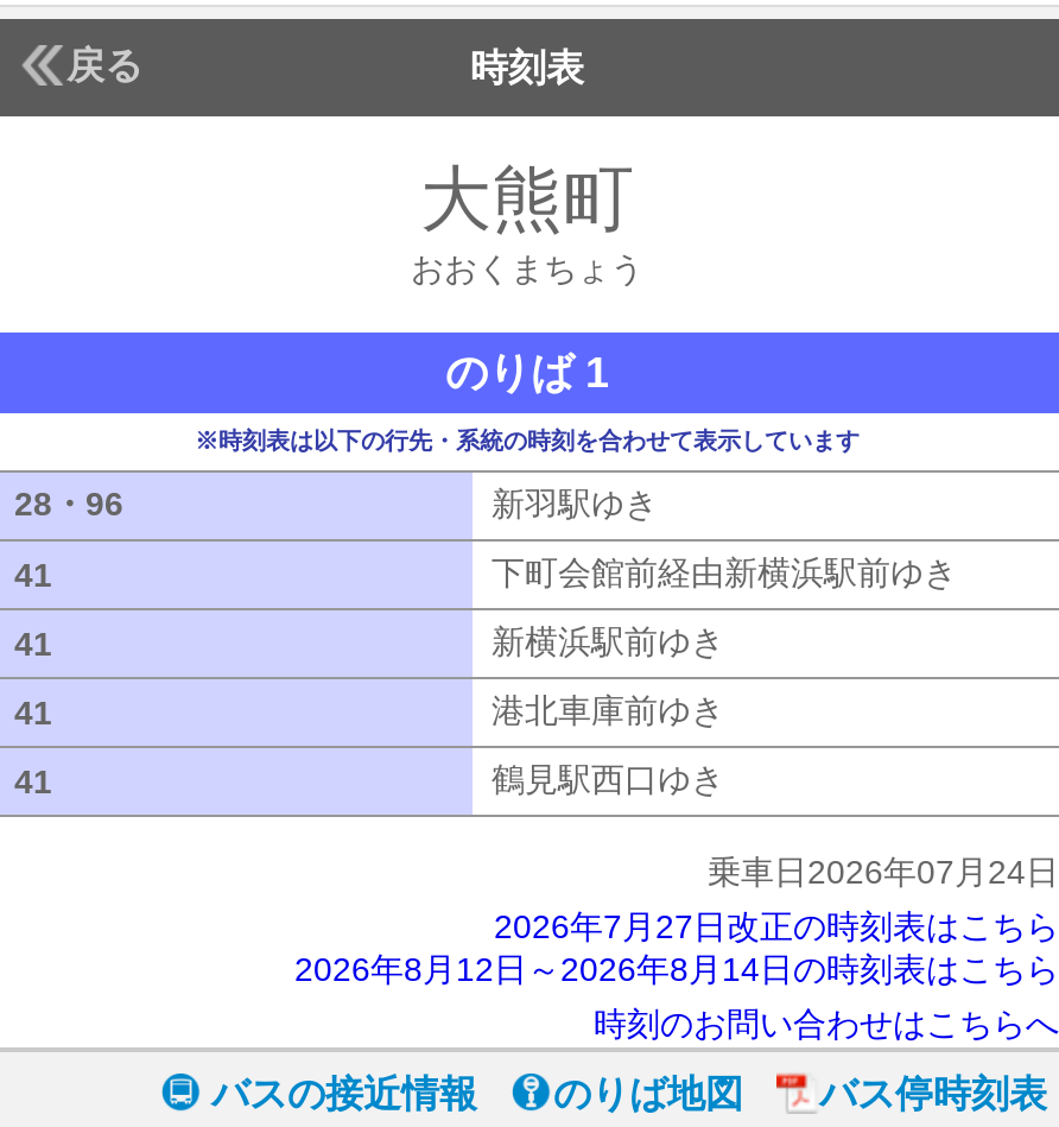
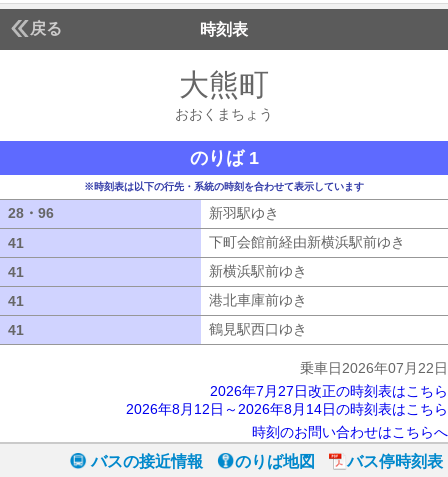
[708,853,1059,891] 乗車日2026年07月24日 -> [300,360,448,376] 乗車日2026年07月22日

